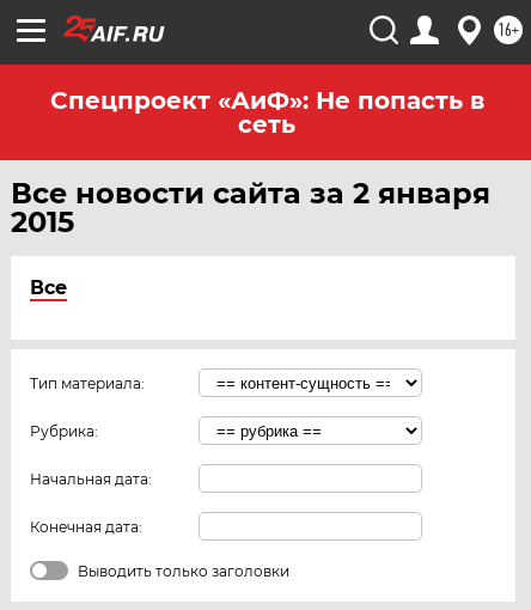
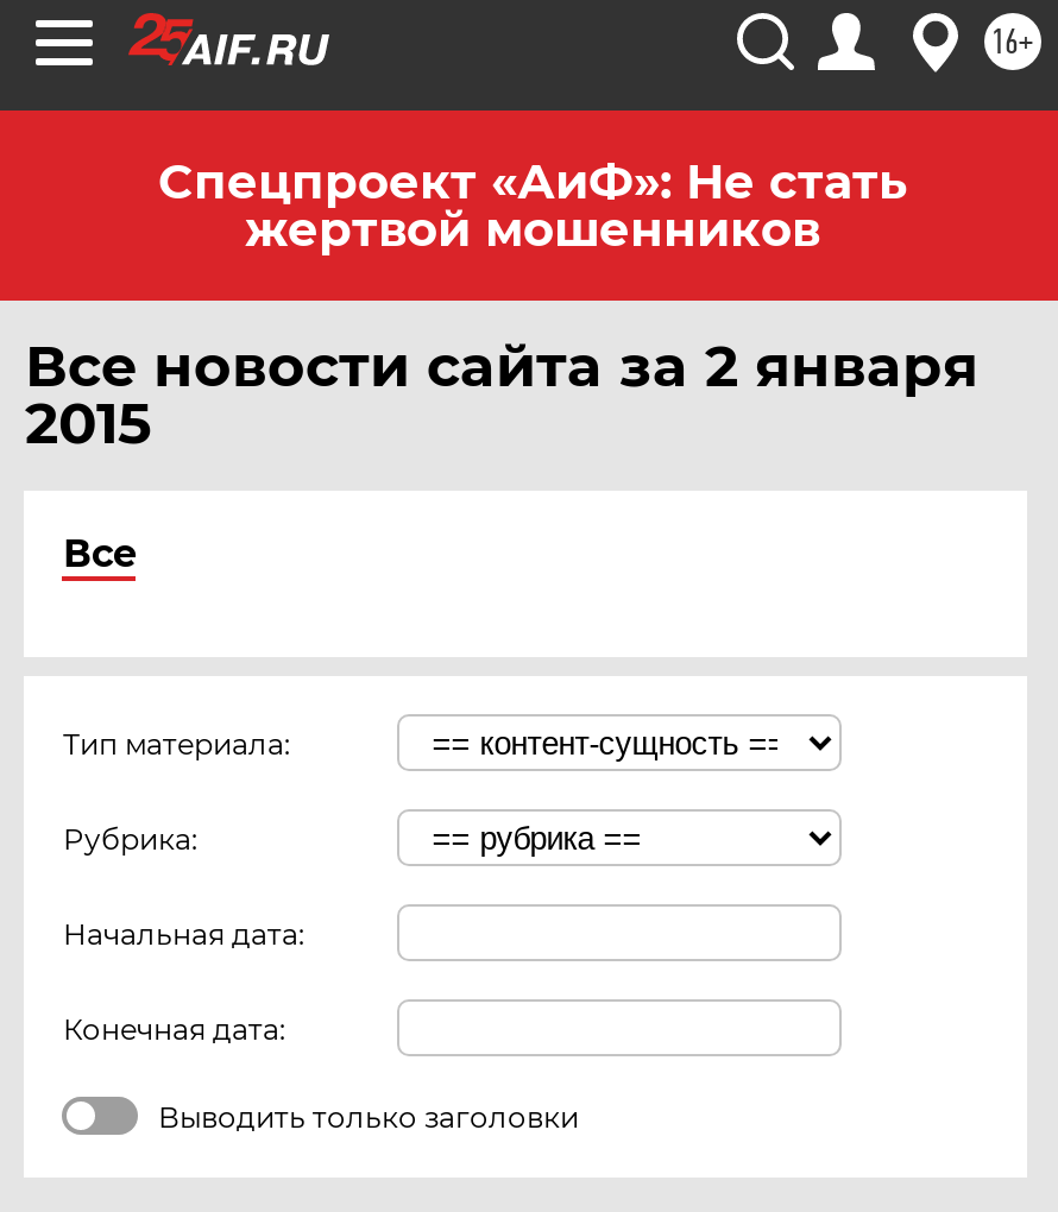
[50,86,484,139] Спецпроект «АиФ»: Не попасть в | сеть -> [158,153,907,258] Спецпроект «АиФ»: Не стать | жертвой мошенников

